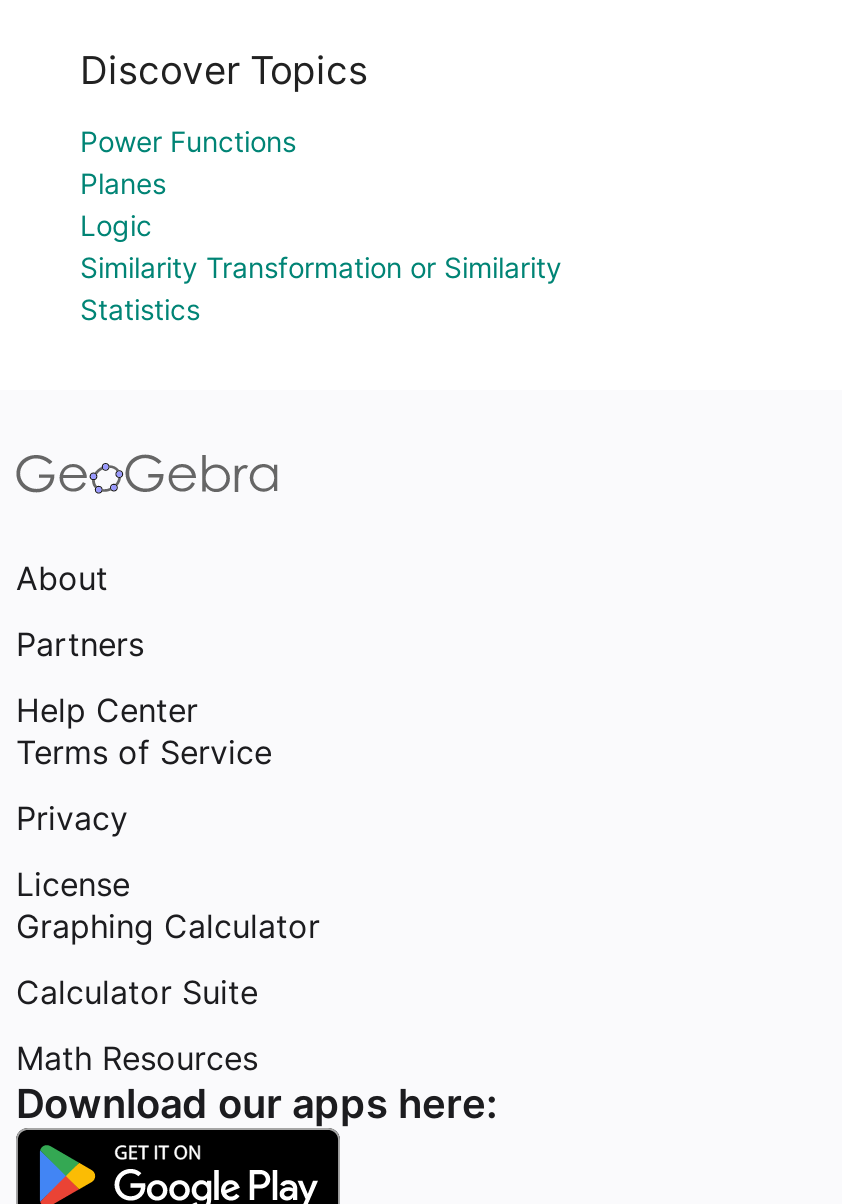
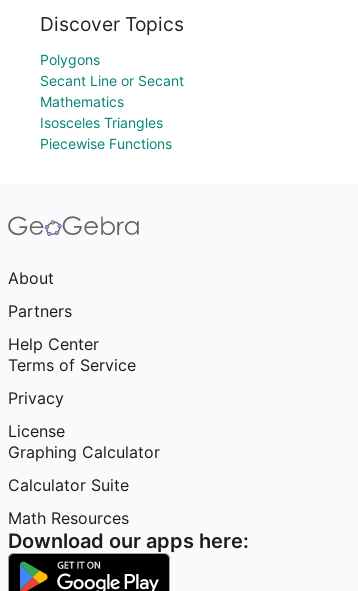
[80,124,562,326] Power Functions | Planes | Logic | Similarity Transformation or Similarity | Statistics -> [40,51,184,152] Polygons | Secant Line or Secant | Mathematics | Isosceles Triangles | Piecewise Functions

